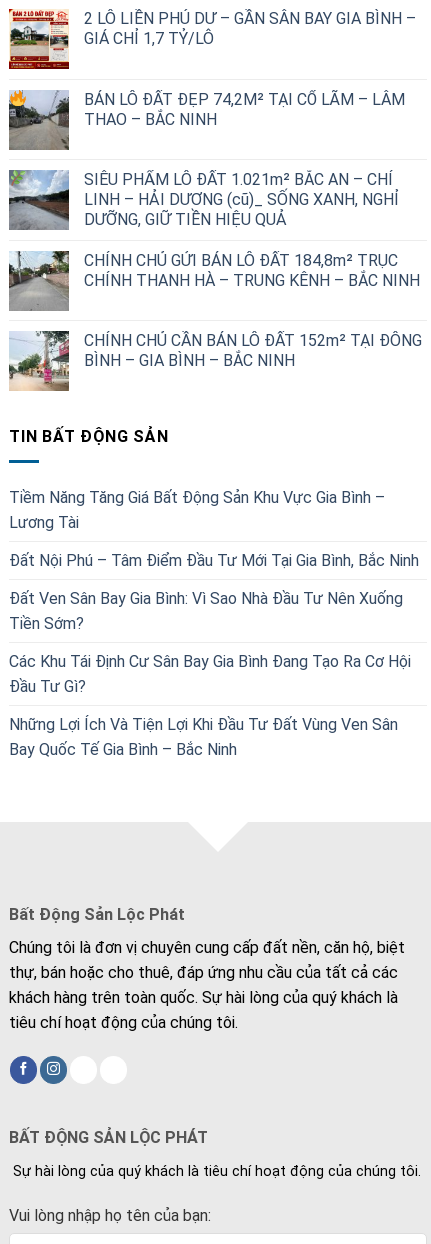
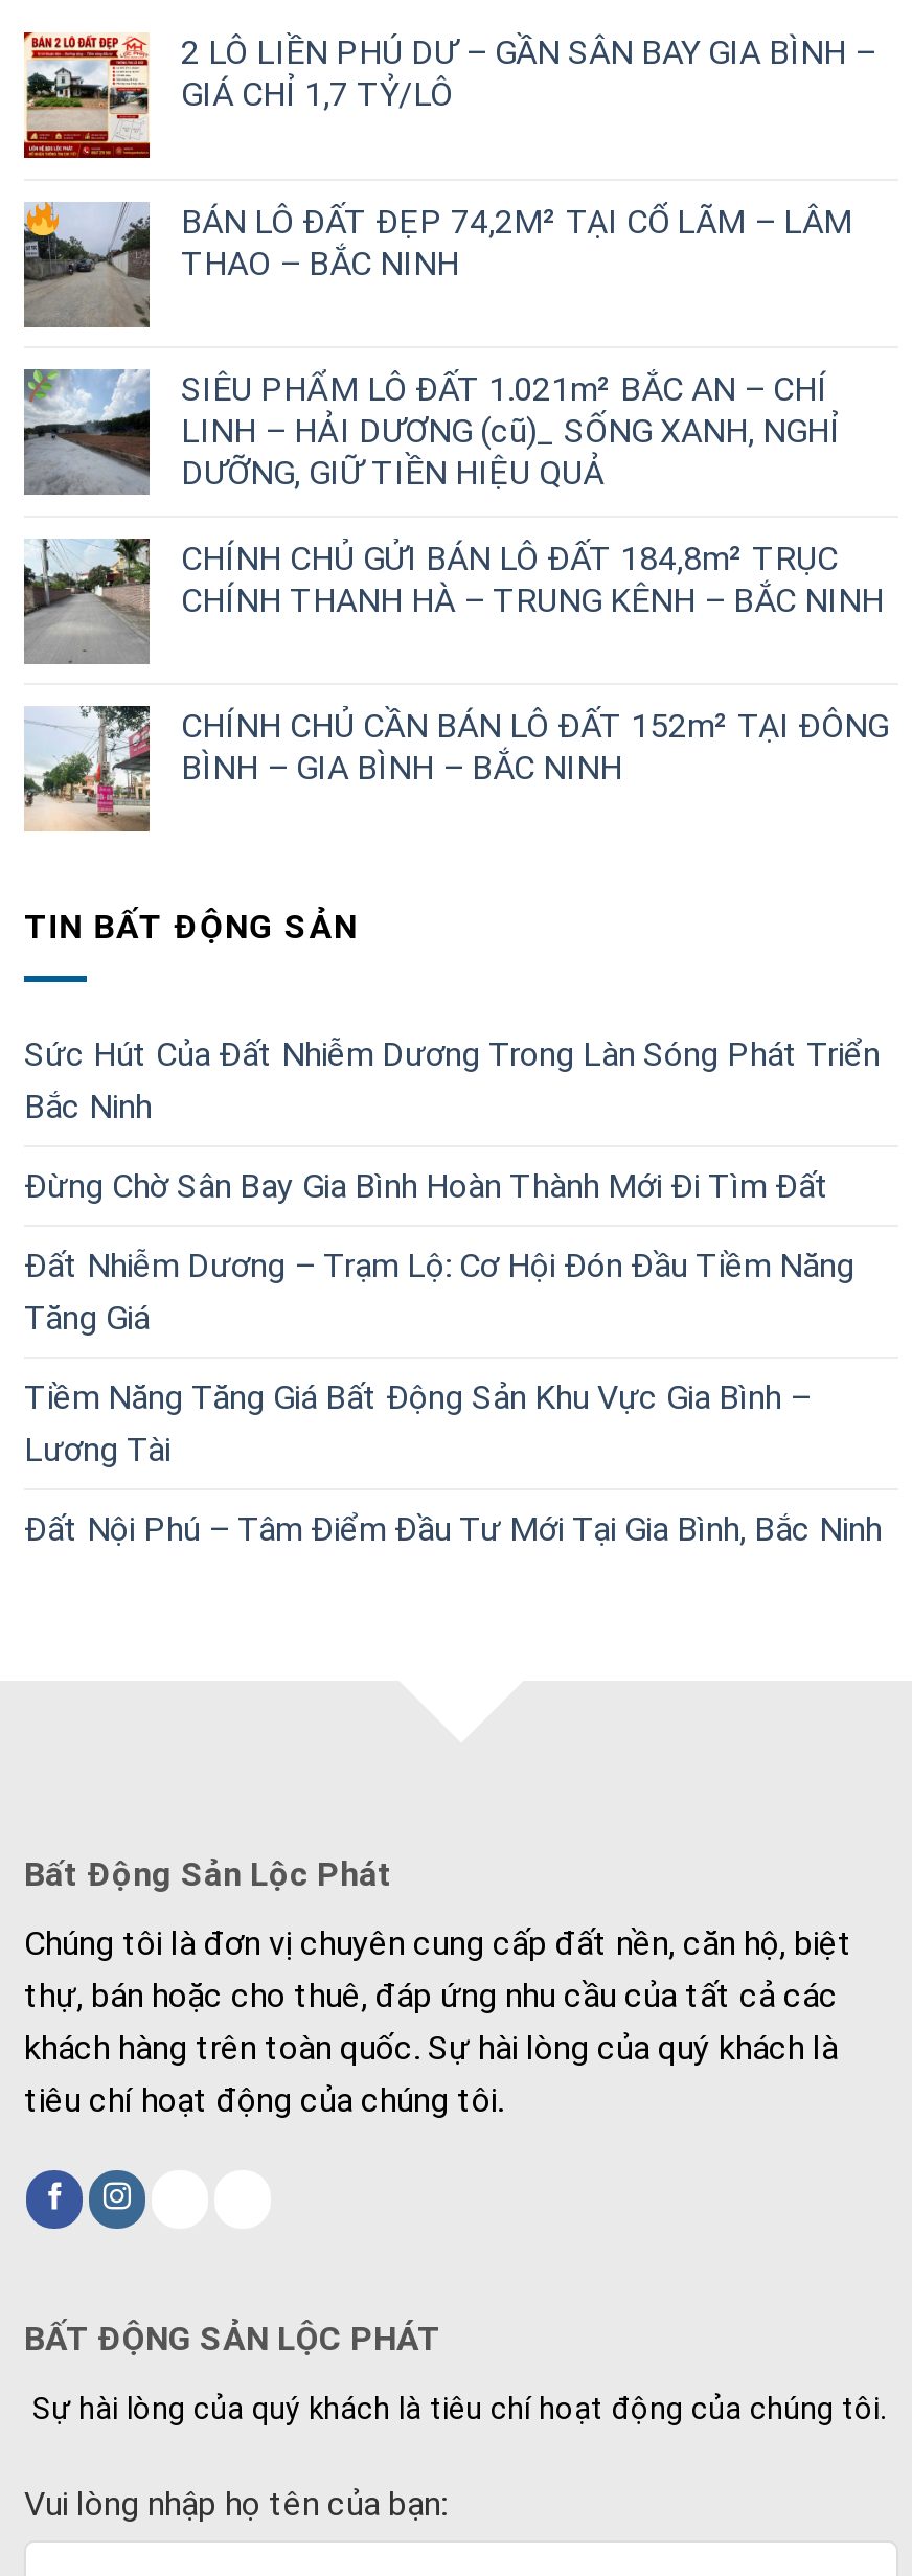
none -> [24,1034,880,1338] Sức Hút Của Đất Nhiễm Dương Trong Làn Sóng Phát Triển | Bắc Ninh | Đừng Chờ Sân Bay Gia Bình Hoàn Thành Mới Đi Tìm Đất | Đất Nhiễm Dương – Trạm Lộ: Cơ Hội Đón Đầu Tiềm Năng | Tăng Giá
moved [9,488,419,570] -> [24,1377,882,1549]: Tiềm Năng Tăng Giá Bất Động Sản Khu Vực Gia Bình – | Lương Tài | Đất Nội Phú – Tâm Điểm Đầu Tư Mới Tại Gia Bình, Bắc Ninh
[9,589,411,759] Đất Ven Sân Bay Gia Bình: Vì Sao Nhà Đầu Tư Nên Xuống | Tiền Sớm? | Các Khu Tái Định Cư Sân Bay Gia Bình Đang Tạo Ra Cơ Hội | Đầu Tư Gì? | Những Lợi Ích Và Tiện Lợi Khi Đầu Tư Đất Vùng Ven Sân | Bay Quốc Tế Gia Bình – Bắc Ninh -> none

